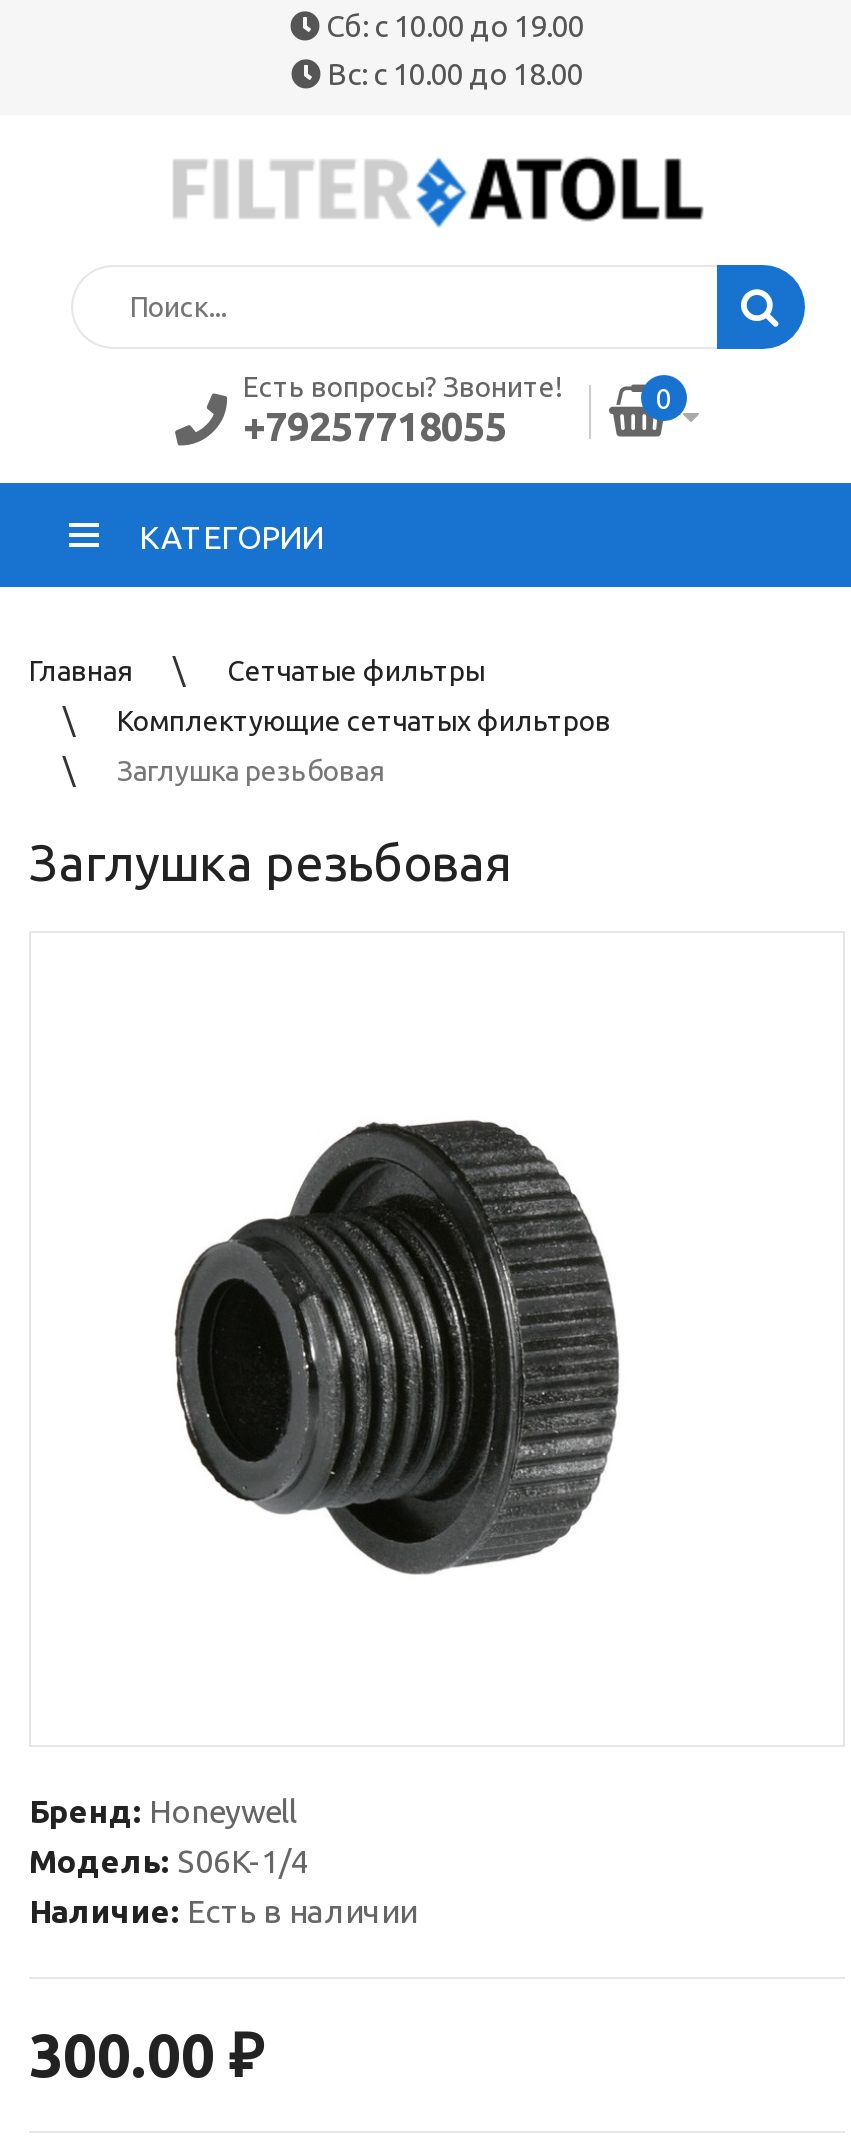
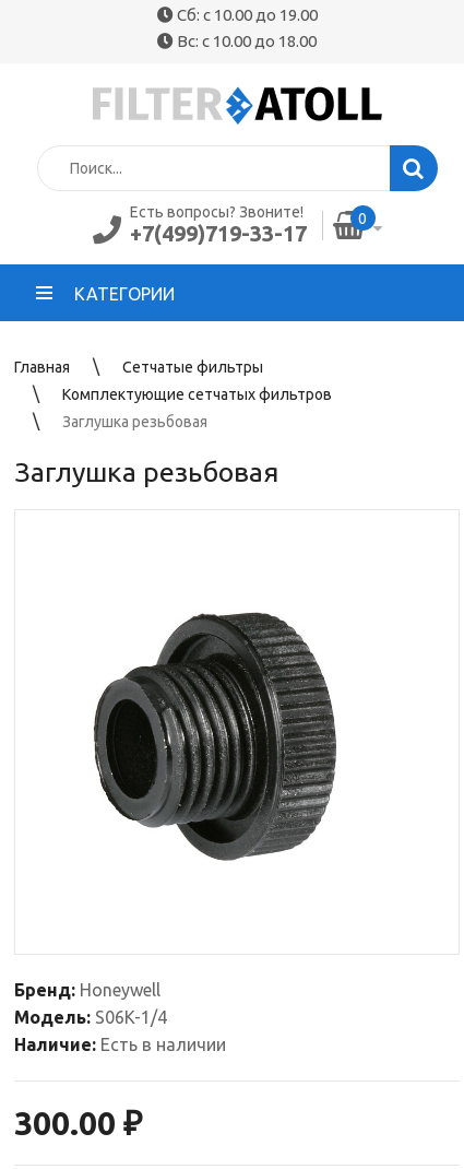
[243,403,507,449] +79257718055 -> [129,221,306,246] +7(499)719-33-17

